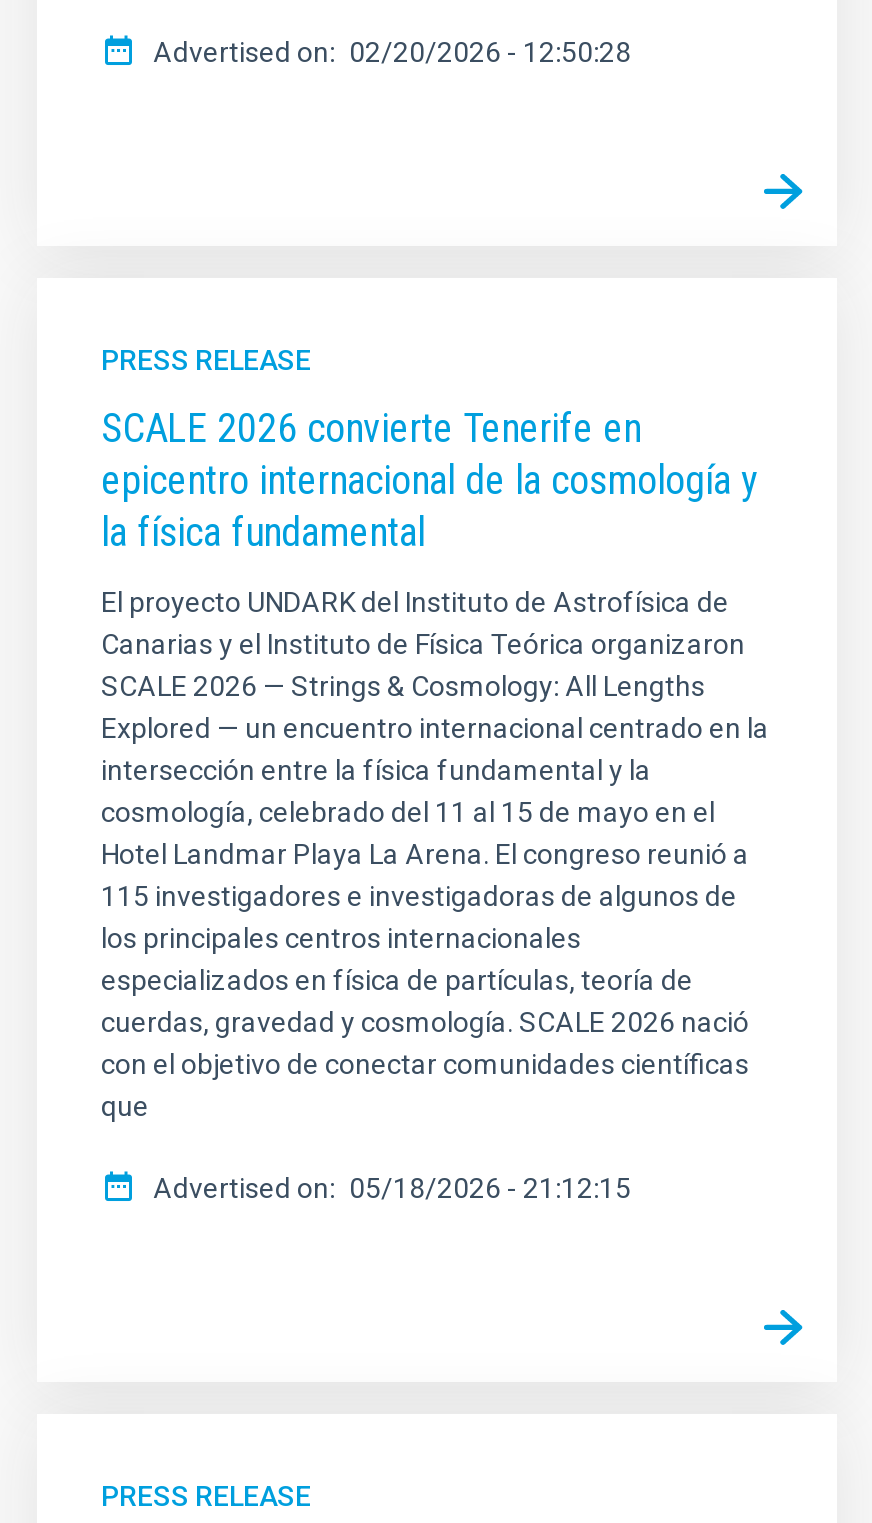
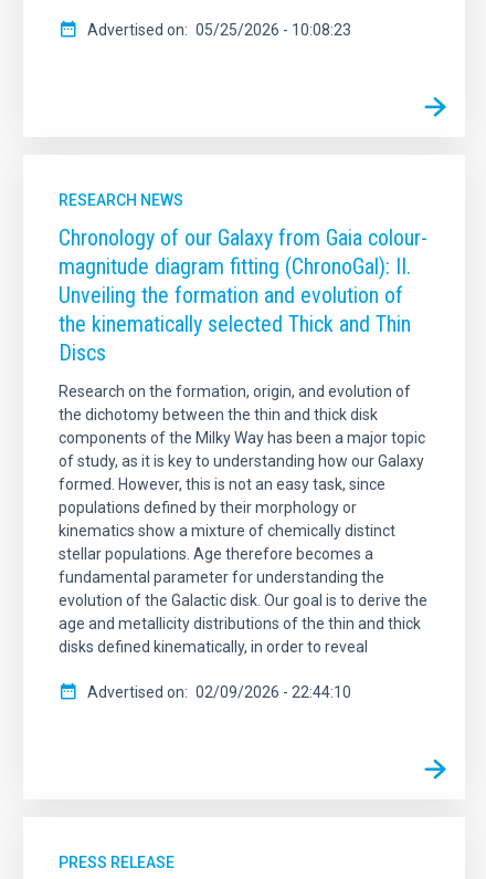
[153,36,631,68] Advertised on 02/20/2026 - 12:50:28 -> [87,21,351,39] Advertised on 05/25/2026 - 10:08:23
[101,344,311,376] PRESS RELEASE -> [59,191,183,209] RESEARCH NEWS
[101,404,757,556] SCALE 2026 convierte Tenerife en | epicentro internacional de la cosmología y | la física fundamental -> [59,224,427,366] Chronology of our Galaxy from Gaia colour- | magnitude diagram fitting (ChronoGal): II. | Unveiling the formation and evolution of | the kinematically selected Thick and Thin | Discs
[101,586,769,1122] El proyecto UNDARK del Instituto de Astrofísica de | Canarias y el Instituto de Física Teórica organizaron | SCALE 2026 — Strings & Cosmology: All Lengths | Explored — un encuentro internacional centrado en la | intersección entre la física fundamental y la | cosmología, celebrado del 11 al 15 de mayo en el | Hotel Landmar Playa La Arena. El congreso reunió a | 115 investigadores e investigadoras de algunos de | los principales centros internacionales | especializados en física de partículas, teoría de | cuerdas, gravedad y cosmología. SCALE 2026 nació | con el objetivo de conectar comunidades científicas | que -> [59,383,427,656] Research on the formation, origin, and evolution of | the dichotomy between the thin and thick disk | components of the Milky Way has been a major topic | of study, as it is key to understanding how our Galaxy | formed. However, this is not an easy task, since | populations defined by their morphology or | kinematics show a mixture of chemically distinct | stellar populations. Age therefore becomes a | fundamental parameter for understanding the | evolution of the Galactic disk. Our goal is to derive the | age and metallicity distributions of the thin and thick | disks defined kinematically, in order to reveal
[153,1172,631,1204] Advertised on 05/18/2026 - 21:12:15 -> [87,683,351,701] Advertised on 02/09/2026 - 22:44:10

